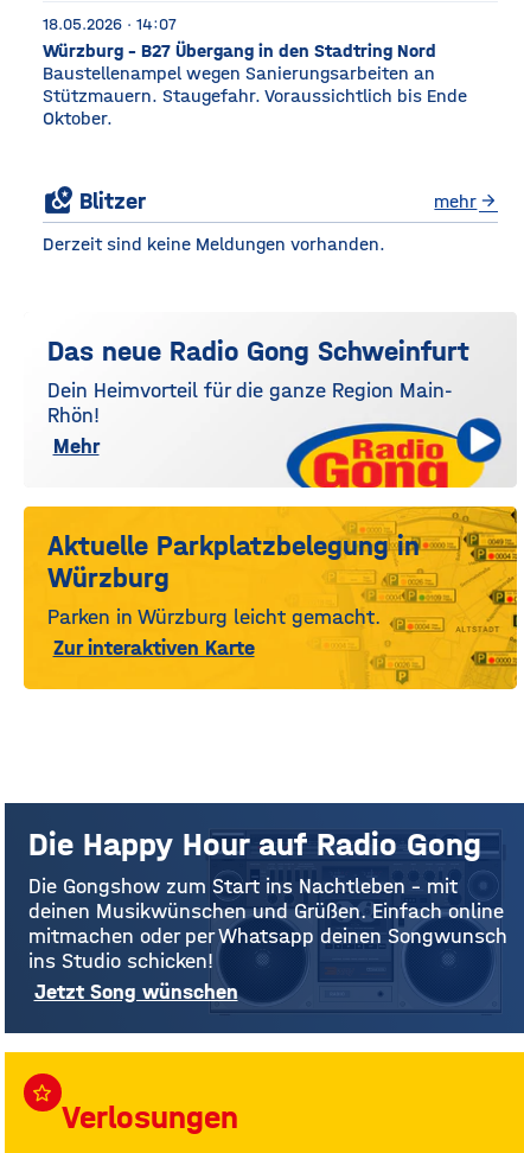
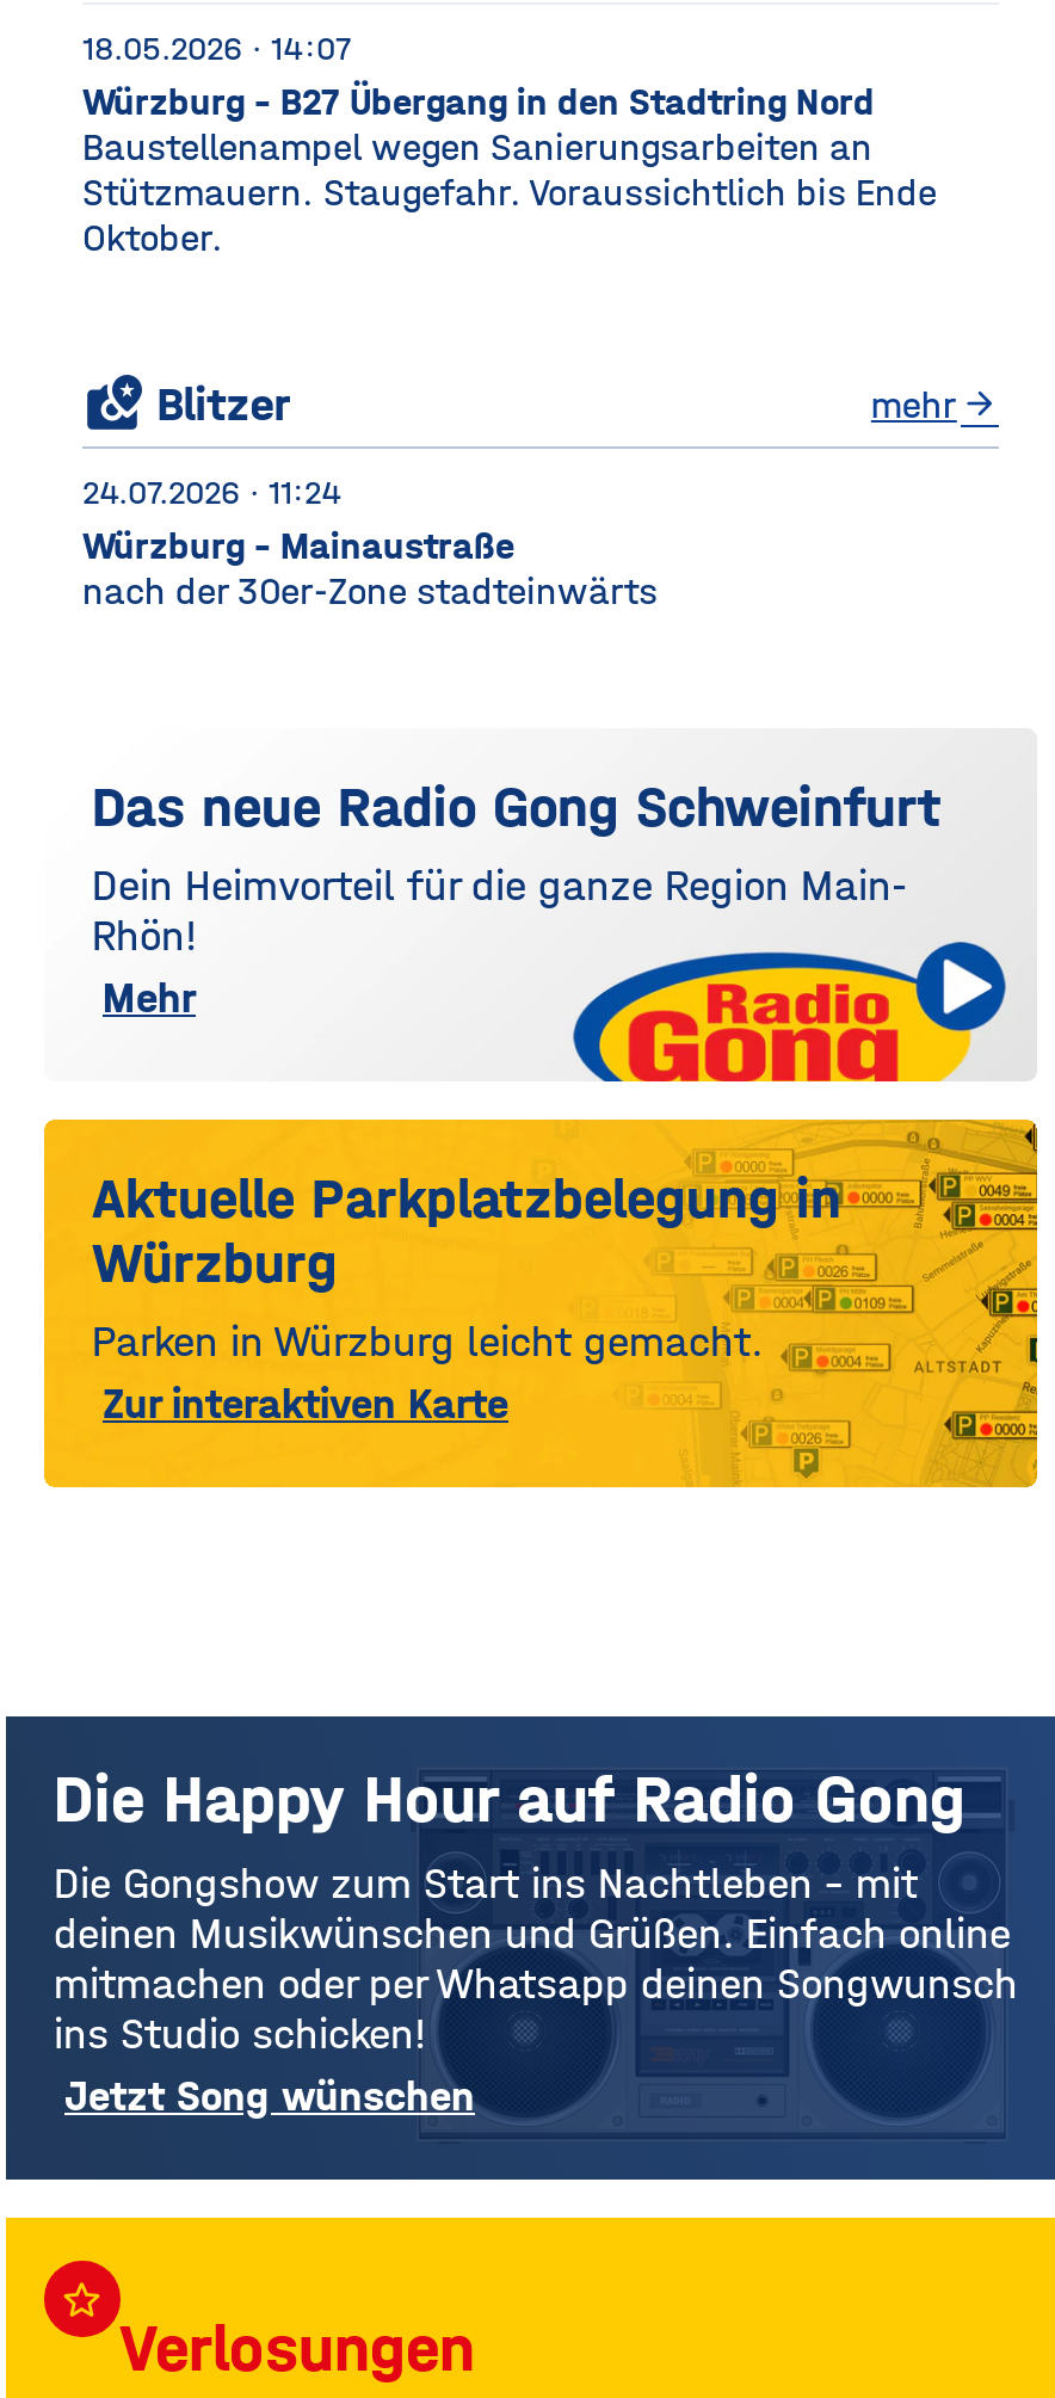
[43,233,385,256] Derzeit sind keine Meldungen vorhanden. -> [82,474,658,614] 24.07.2026 · 11:24 | Würzburg - Mainaustraße | nach der 30er-Zone stadteinwärts

